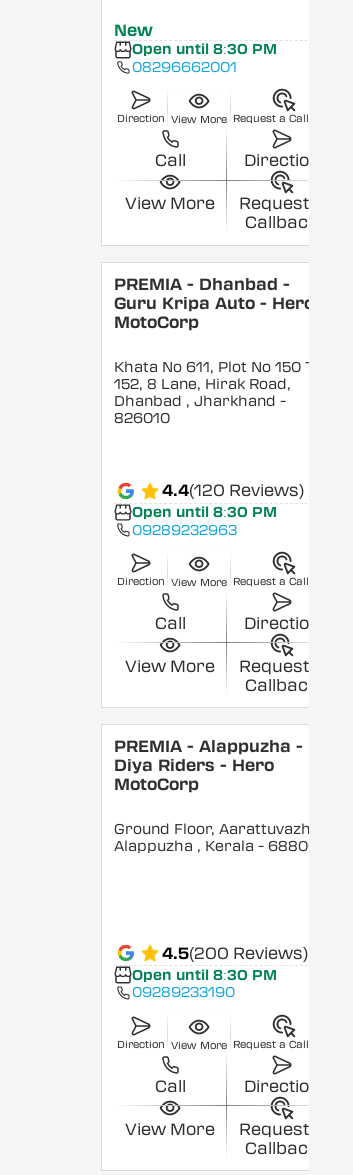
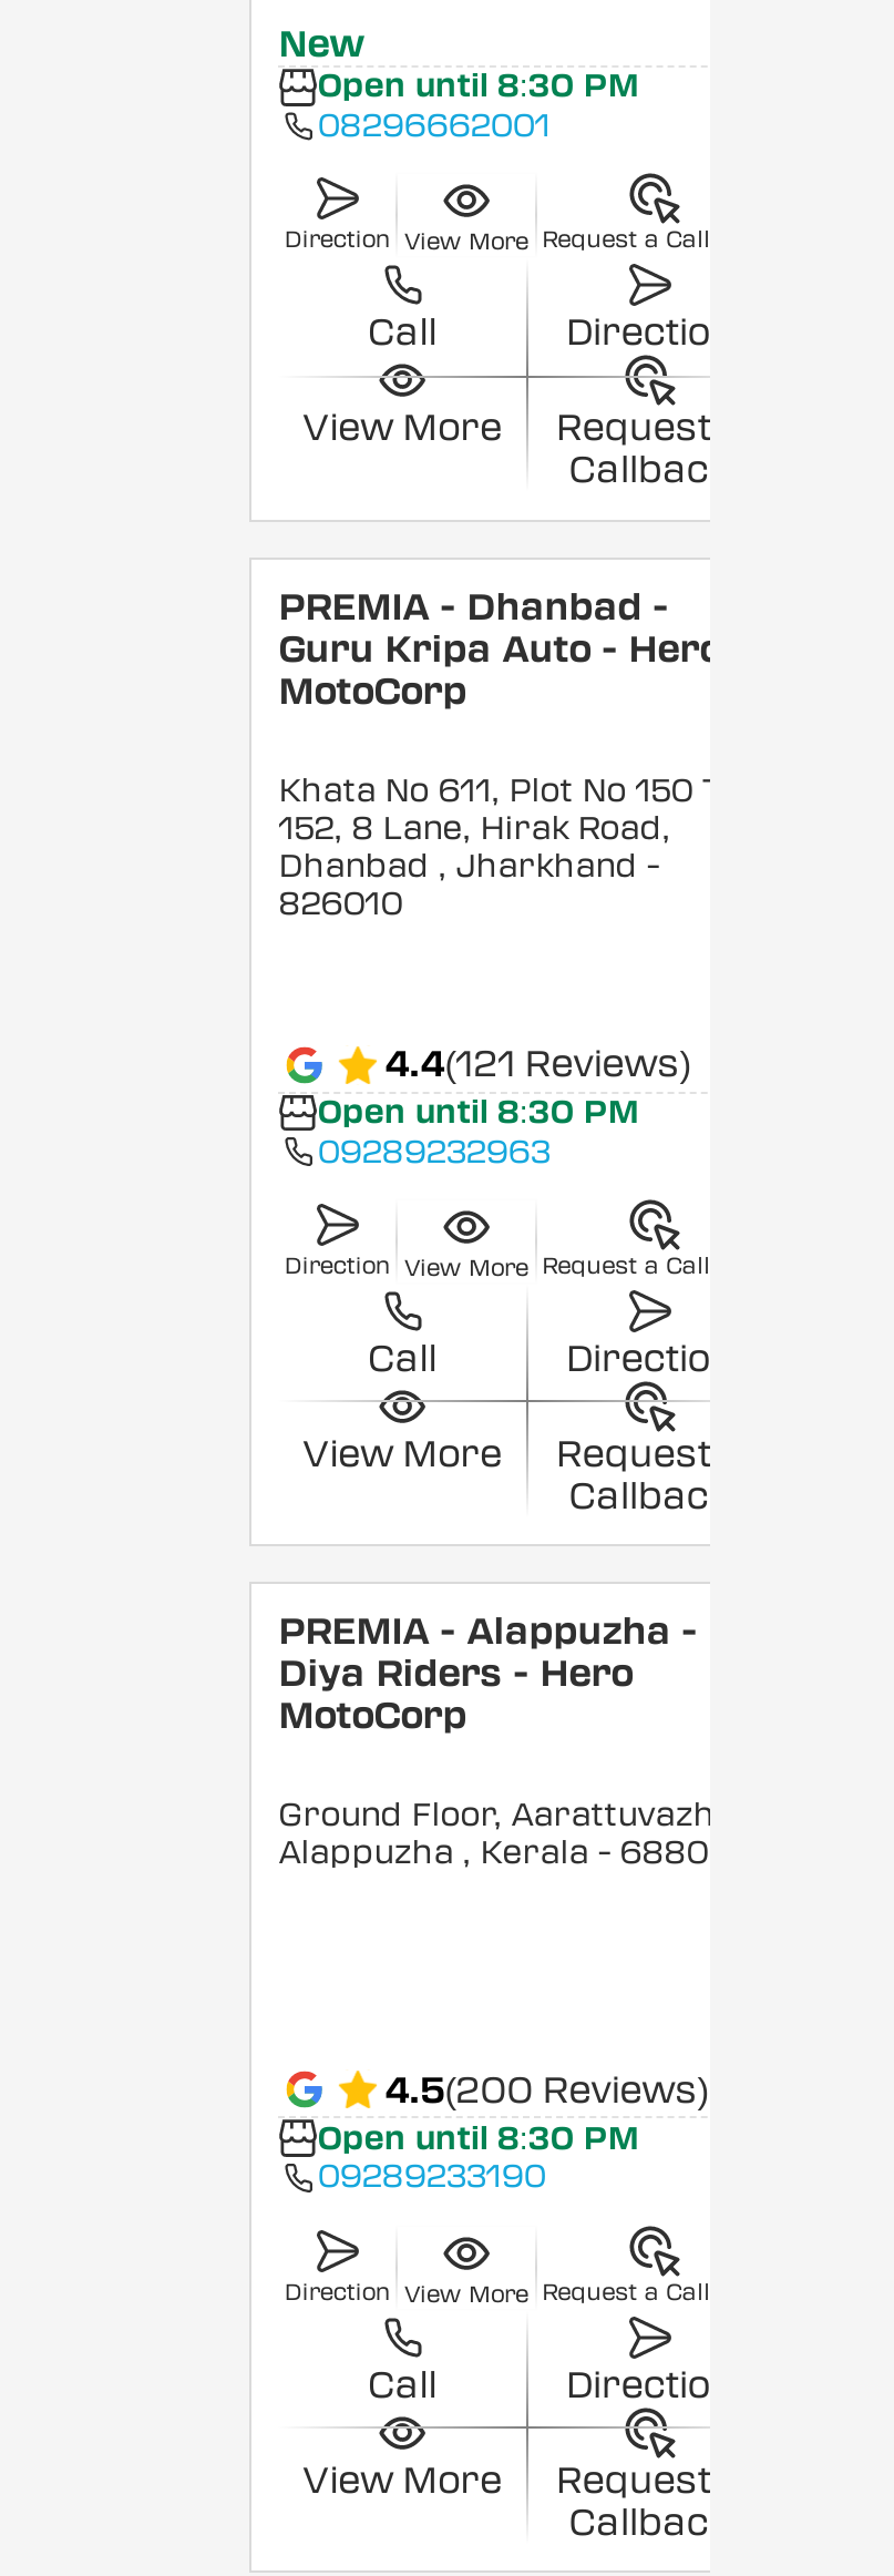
[162,481,304,500] 4.4(120 Reviews) -> [385,1043,691,1086] 4.4(121 Reviews)

